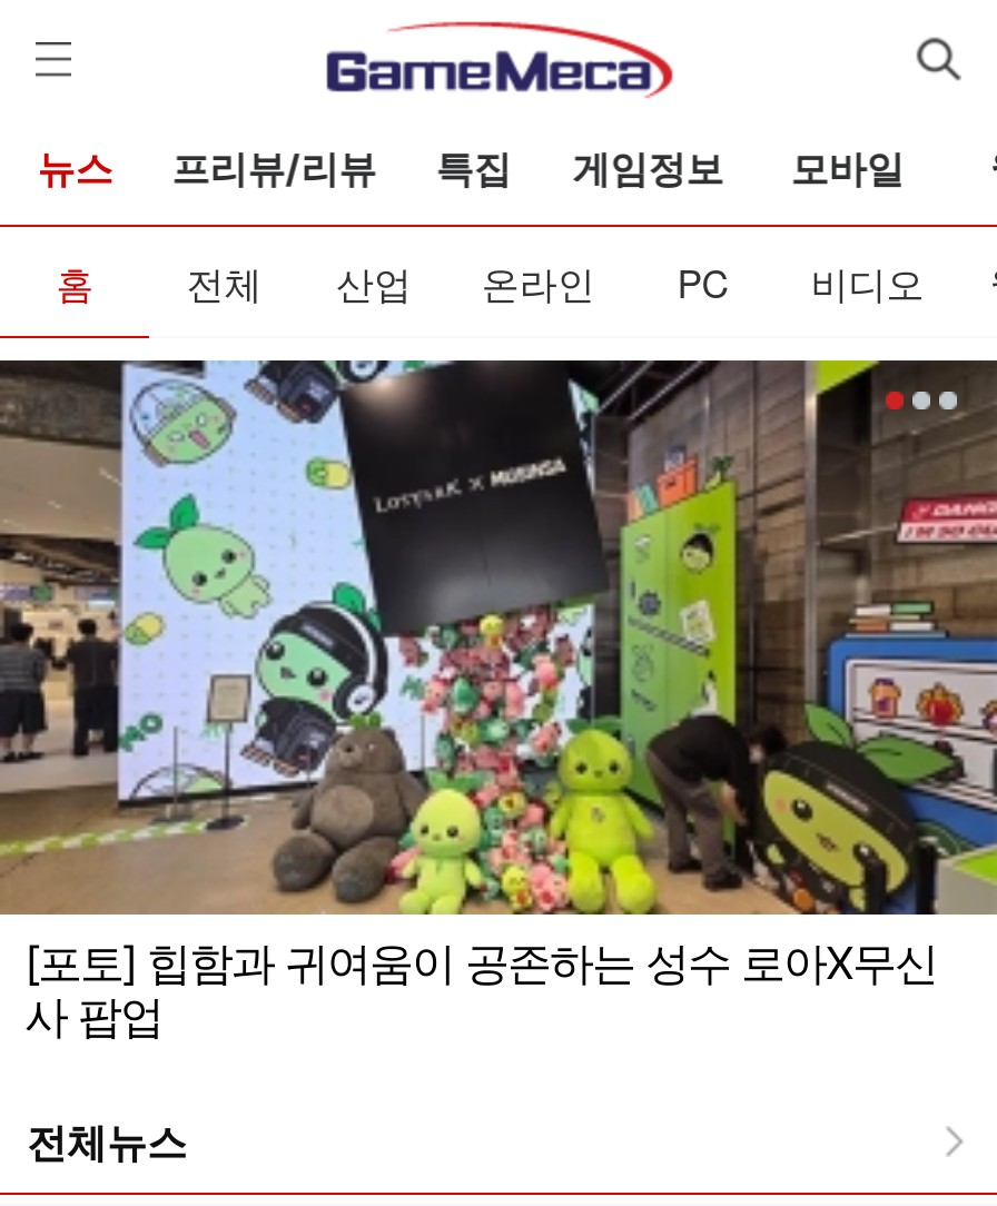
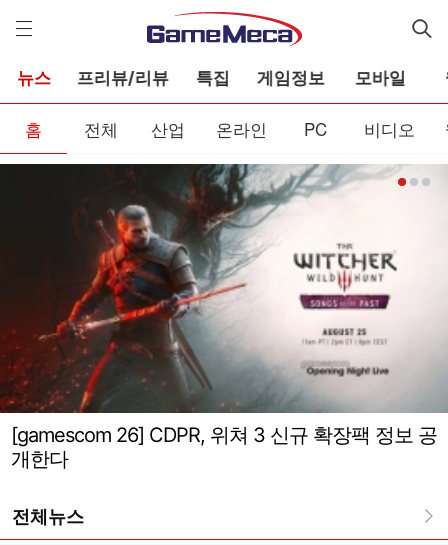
[7,358,990,1043] [image] | [포토] 힙함과 귀여움이 공존하는 성수 로아X무신 | 사 팝업 -> [3,163,445,471] [image] | [gamescom 26] CDPR, 위쳐 3 신규 확장팩 정보 공 | 개한다

